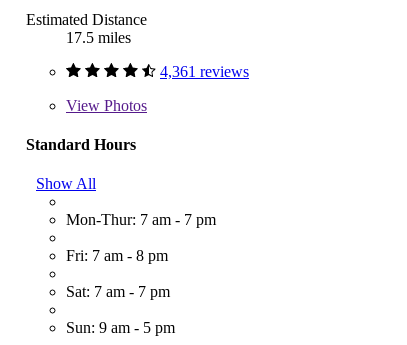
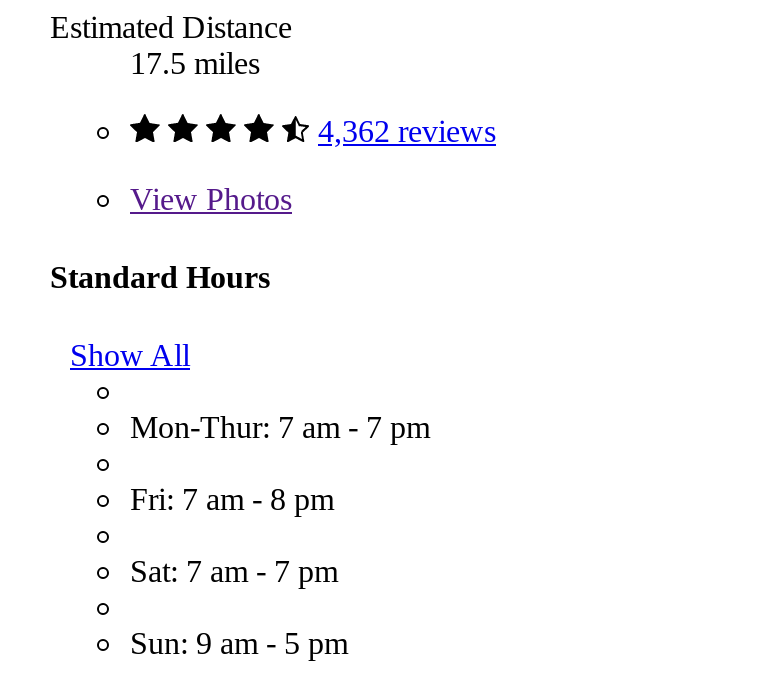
[160,63,249,80] 4,361 reviews -> [318,113,496,147] 4,362 reviews

